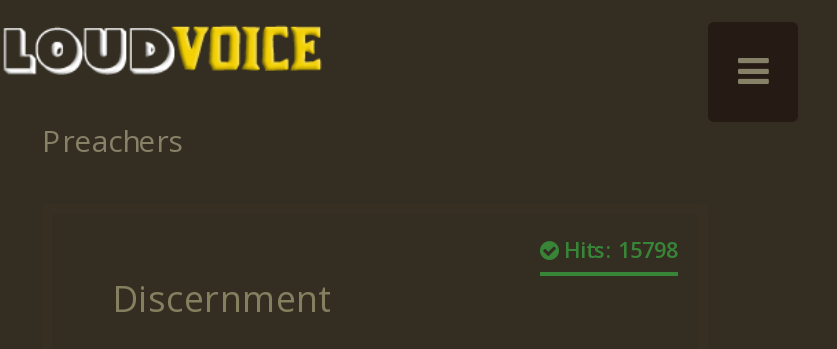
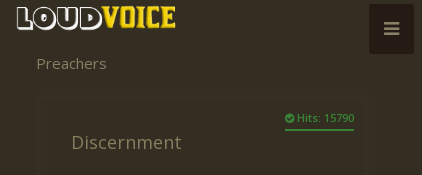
[558,234,678,264] Hits: 15798 -> [294,110,354,125] Hits: 15790

